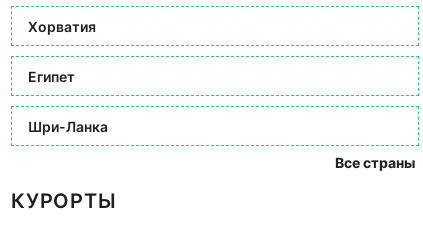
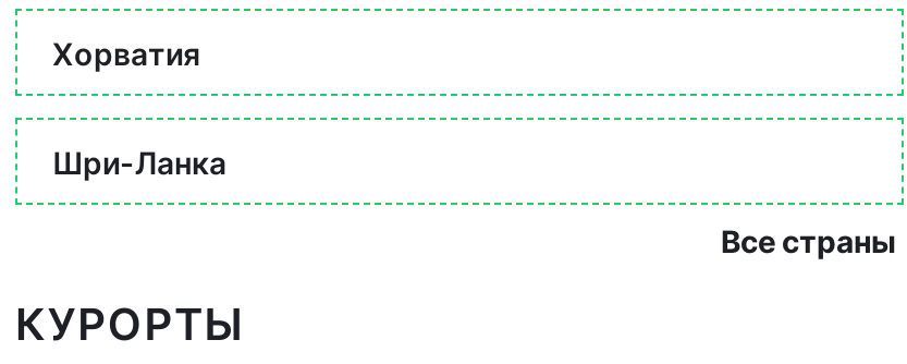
[28,67,75,84] Египет -> none

